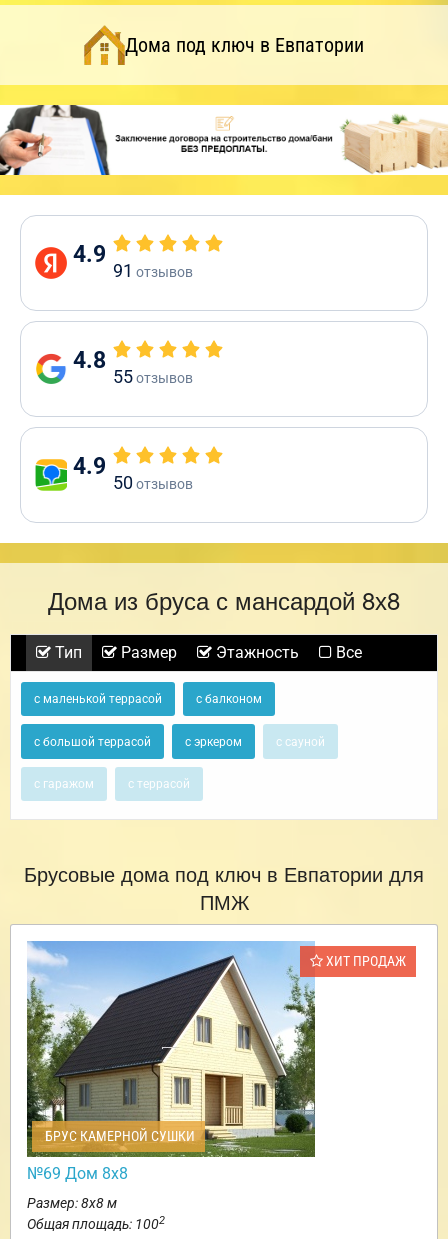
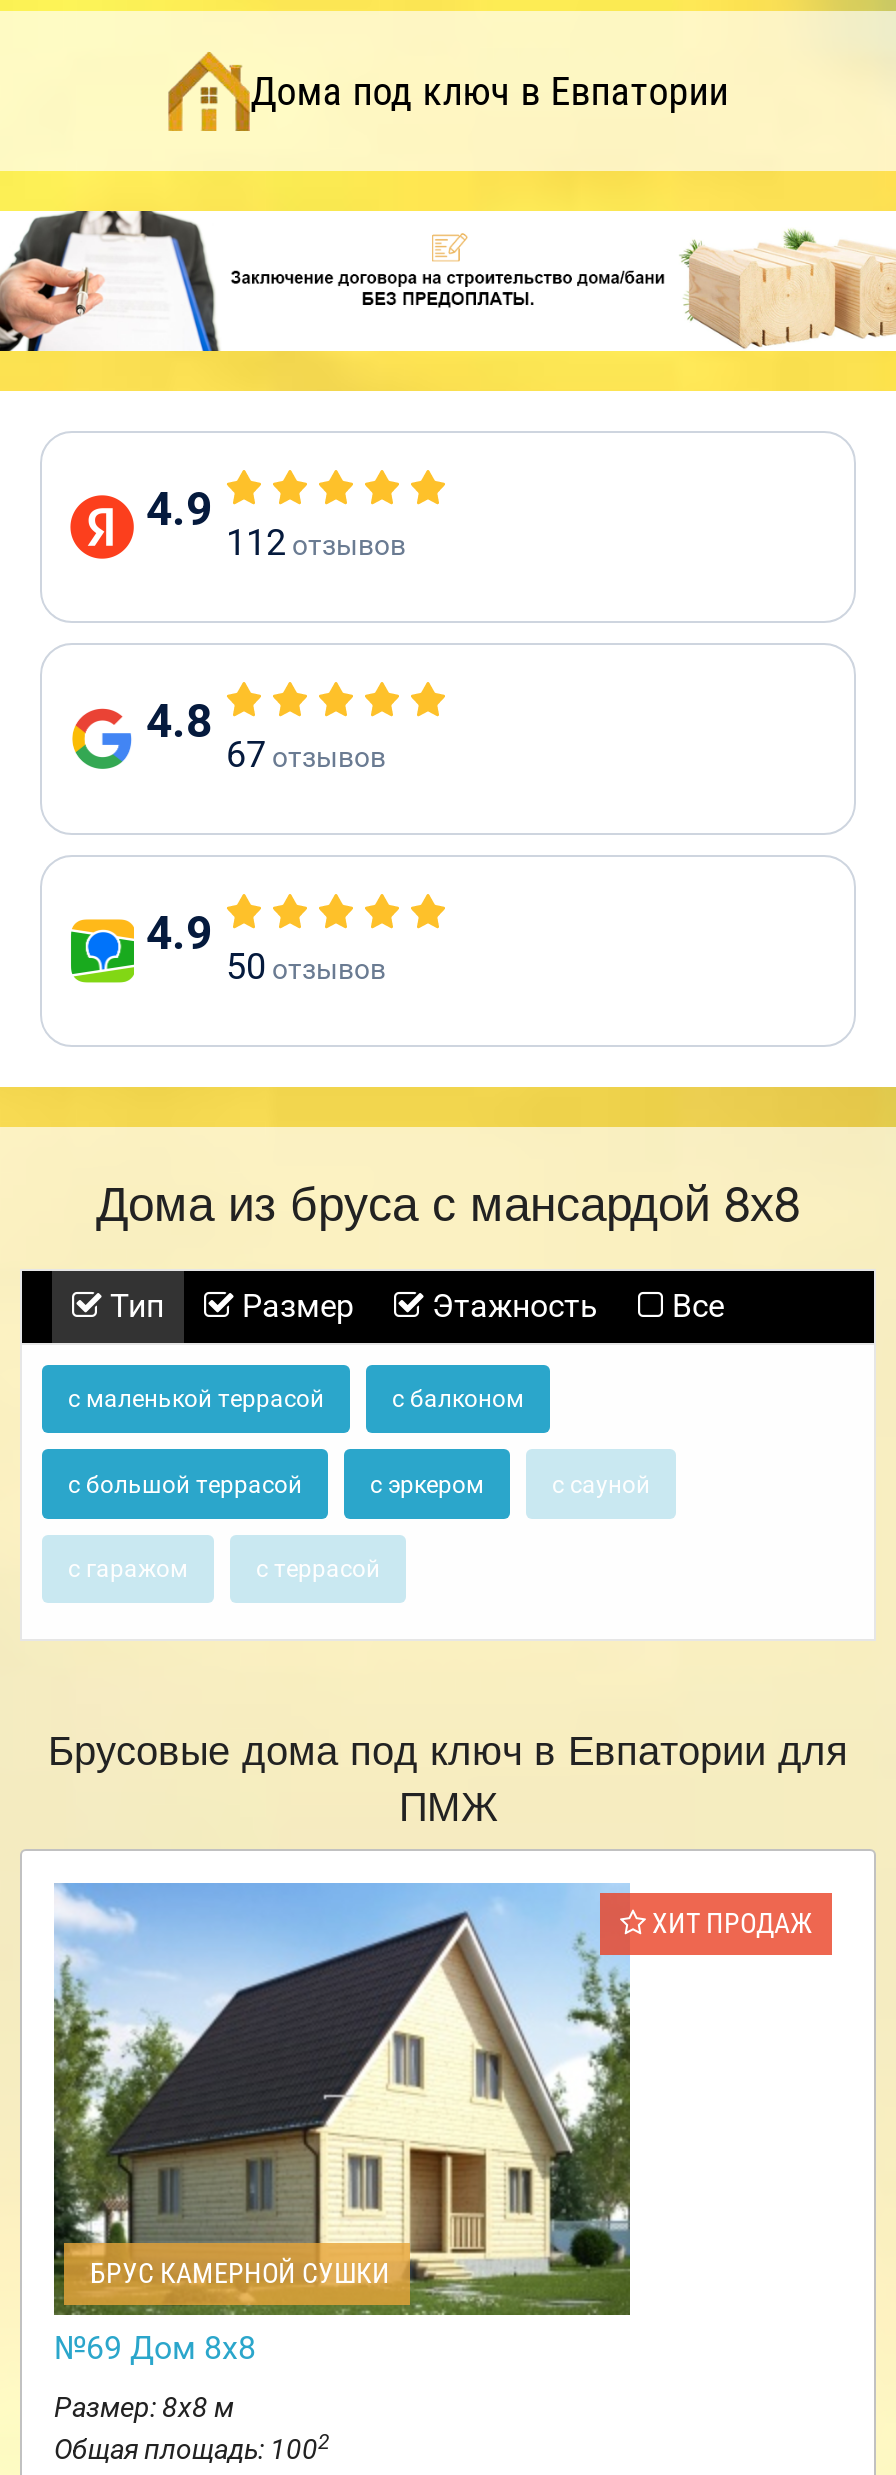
[113,260,193,281] 91 отзывов -> [226,521,406,563] 112 отзывов
[113,366,193,387] 55 отзывов -> [226,733,386,775] 67 отзывов

